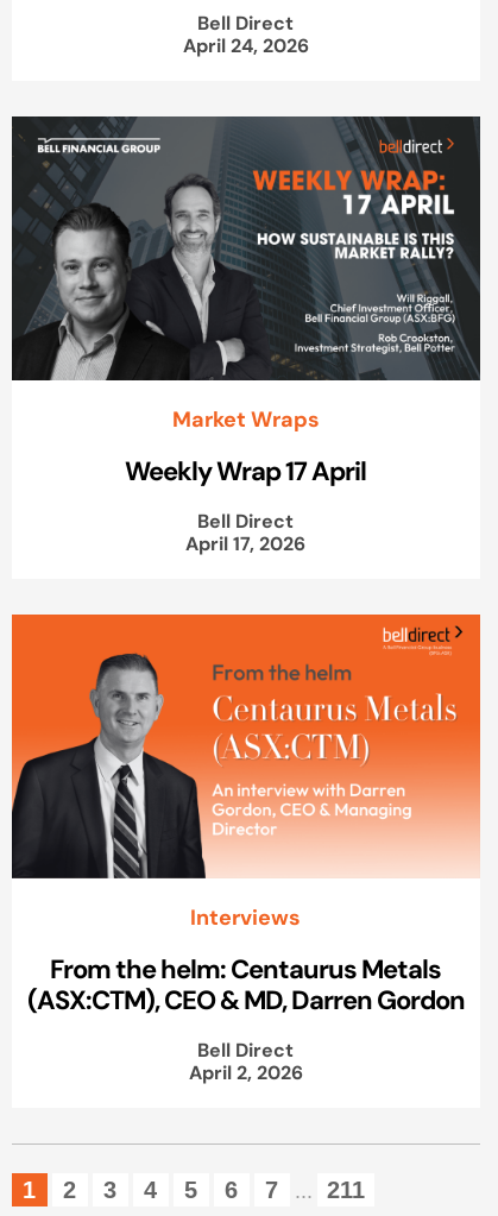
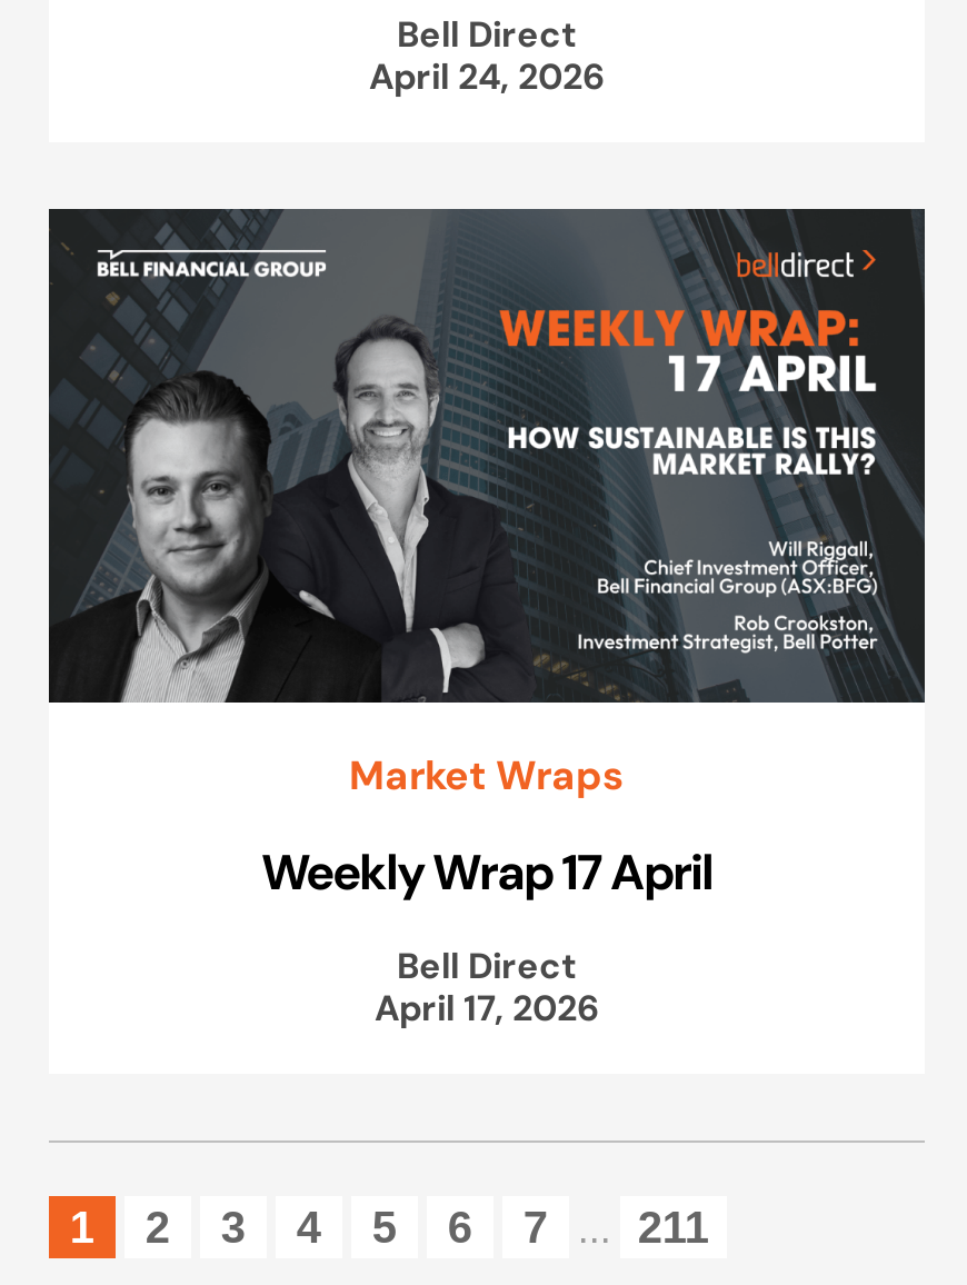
[11,613,481,1084] [image] | Interviews | From the helm: Centaurus Metals | (ASX:CTM), CEO & MD, Darren Gordon | Bell Direct | April 2, 2026 -> none

